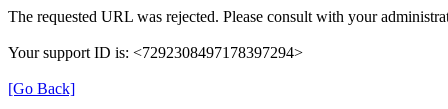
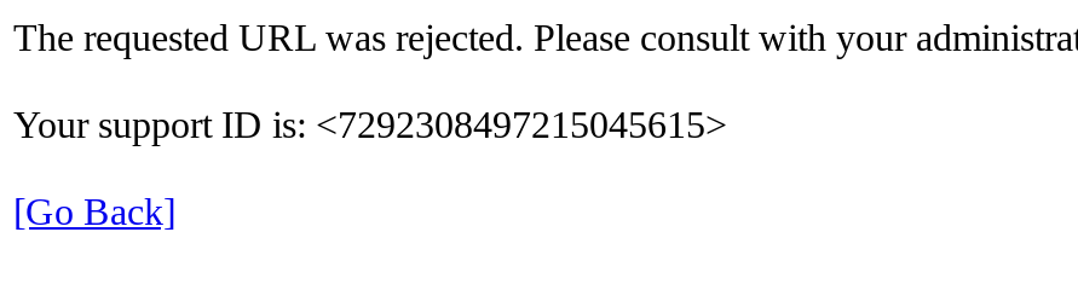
[8,44,303,61] Your support ID is: <7292308497178397294> -> [13,104,727,145] Your support ID is: <7292308497215045615>

